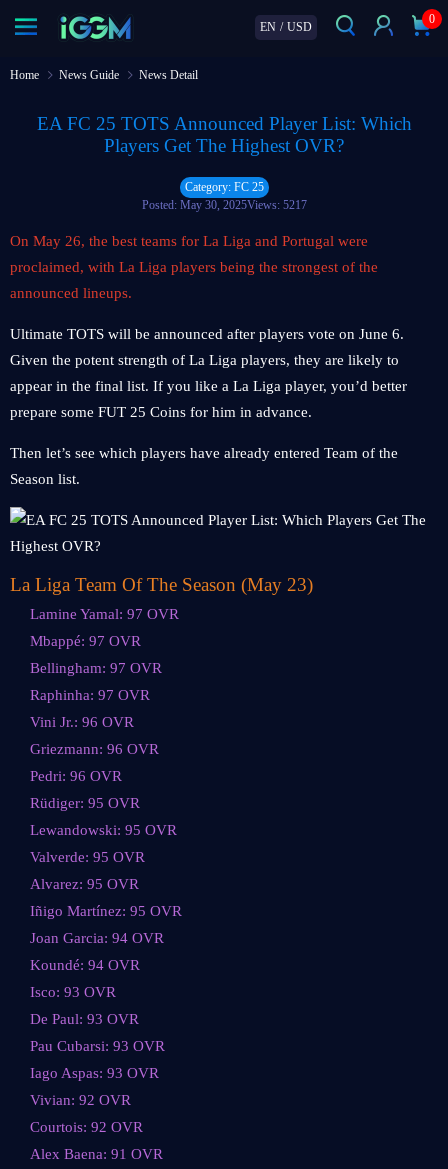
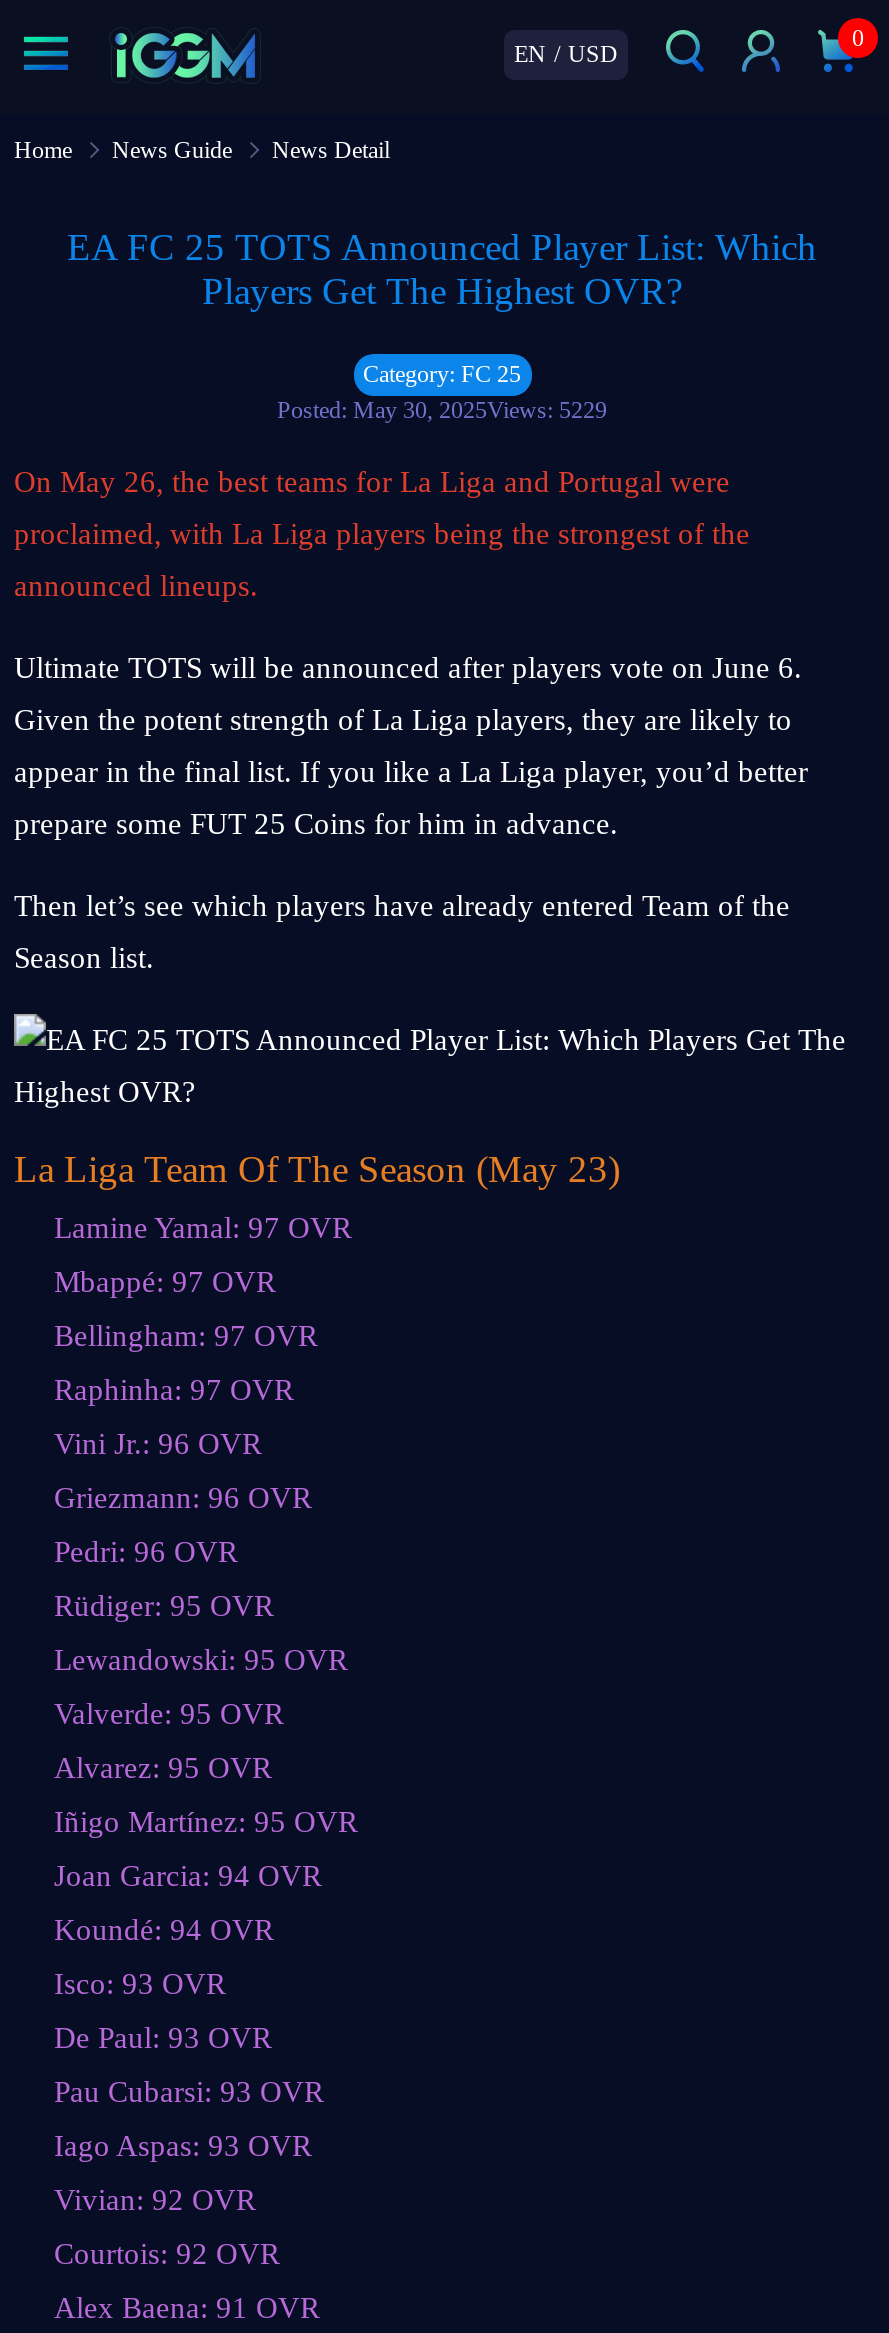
[141,198,306,212] Posted: May 30, 2025Views: 5217 -> [277,396,607,424] Posted: May 30, 2025Views: 5229

